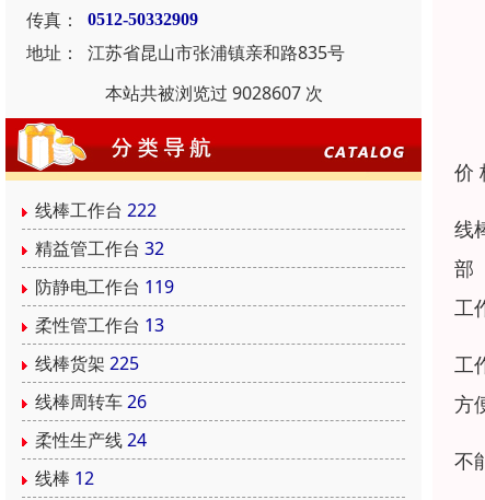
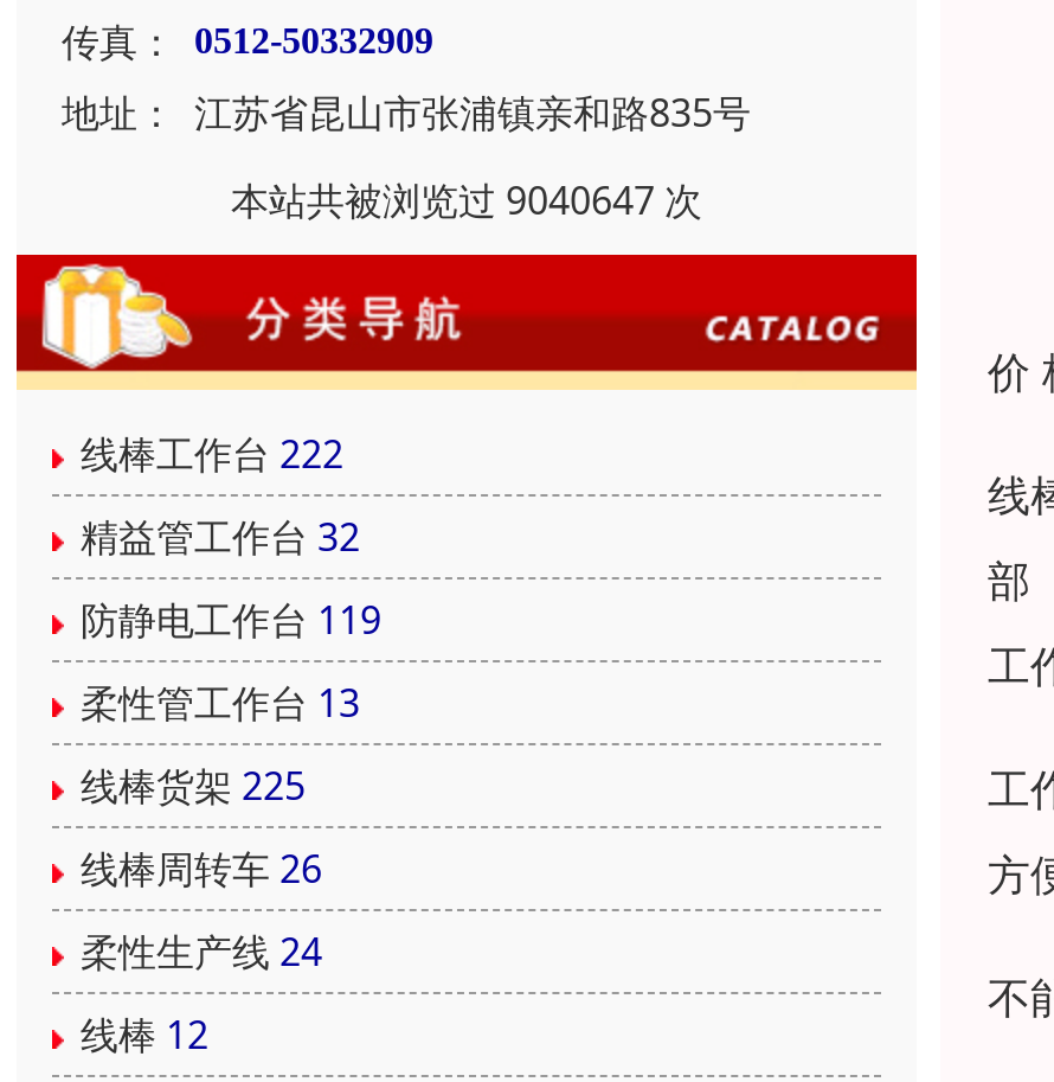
[105,81,322,105] 本站共被浏览过 9028607 次 -> [231,175,702,227] 本站共被浏览过 9040647 次

